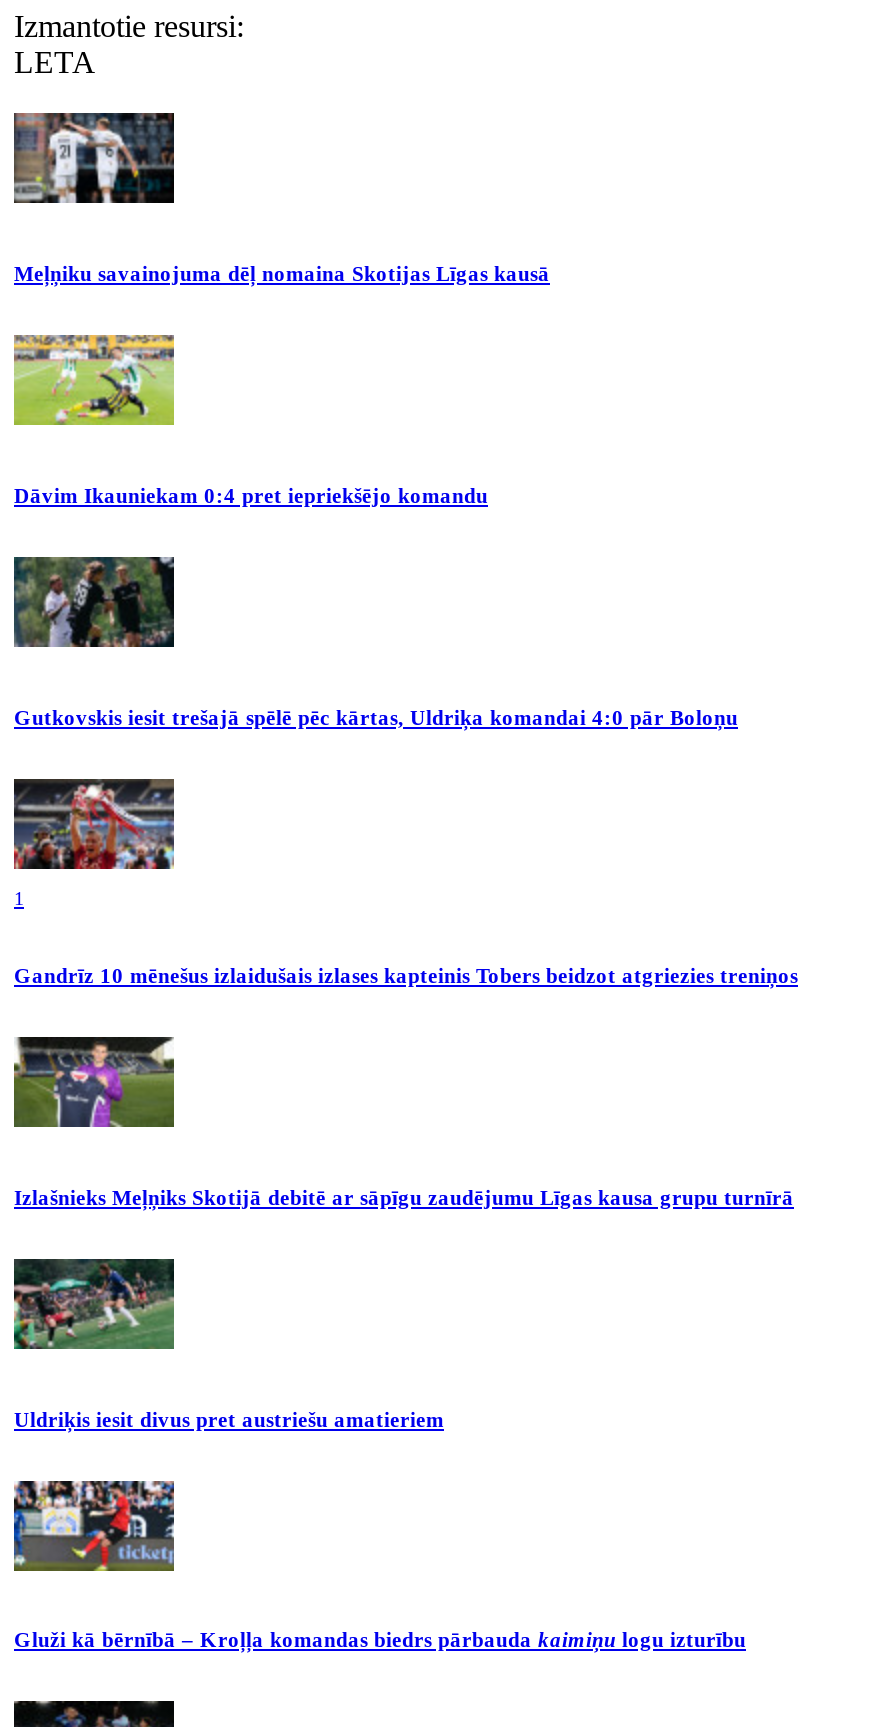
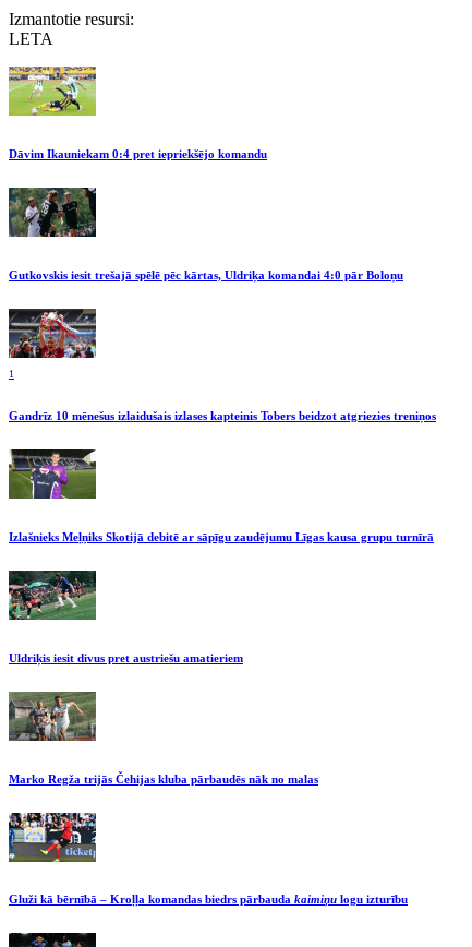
[12,111,550,285] [image] | Meļņiku savainojuma dēļ nomaina Skotijas Līgas kausā -> none
moved [10,331,798,1430] -> [7,64,436,664]: [image] | Dāvim Ikauniekam 0:4 pret iepriekšējo komandu | Gutkovskis iesit trešajā spēlē pēc kārtas, Uldriķa komandai 4:0 pār Boloņu | 1 | Gandrīz 10 mēnešus izlaidušais izlases kapteinis Tobers beidzot atgriezies treniņos | Izlašnieks Meļņiks Skotijā debitē ar sāpīgu zaudējumu Līgas kausa grupu turnīrā | Uldriķis iesit divus pret austriešu amatieriem
none -> [9,691,318,785] [image] | Marko Regža trijās Čehijas kluba pārbaudēs nāk no malas

